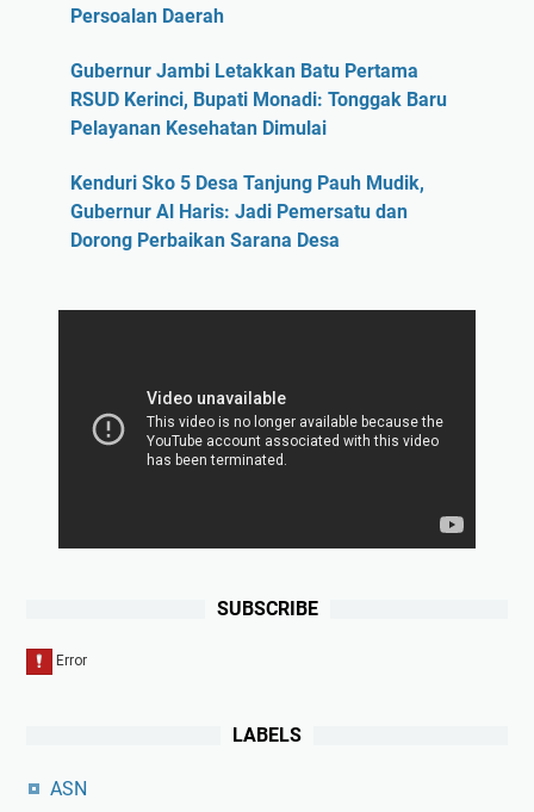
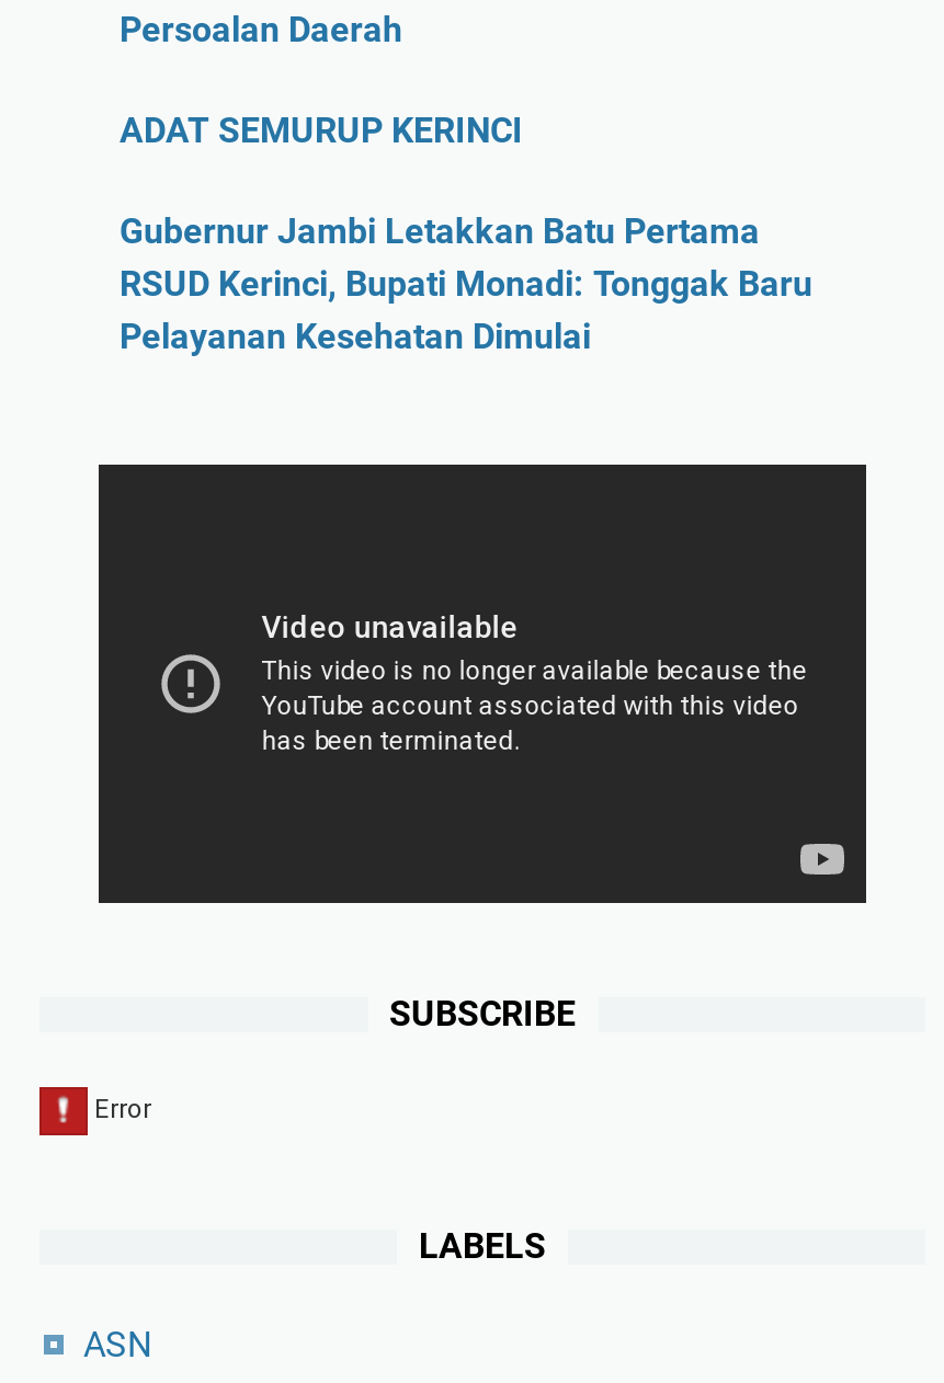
none -> [120,109,523,150] ADAT SEMURUP KERINCI
moved [70,59,446,139] -> [120,210,812,356]: Gubernur Jambi Letakkan Batu Pertama | RSUD Kerinci, Bupati Monadi: Tonggak Baru | Pelayanan Kesehatan Dimulai
[70,171,424,251] Kenduri Sko 5 Desa Tanjung Pauh Mudik, | Gubernur Al Haris: Jadi Pemersatu dan | Dorong Perbaikan Sarana Desa -> none

